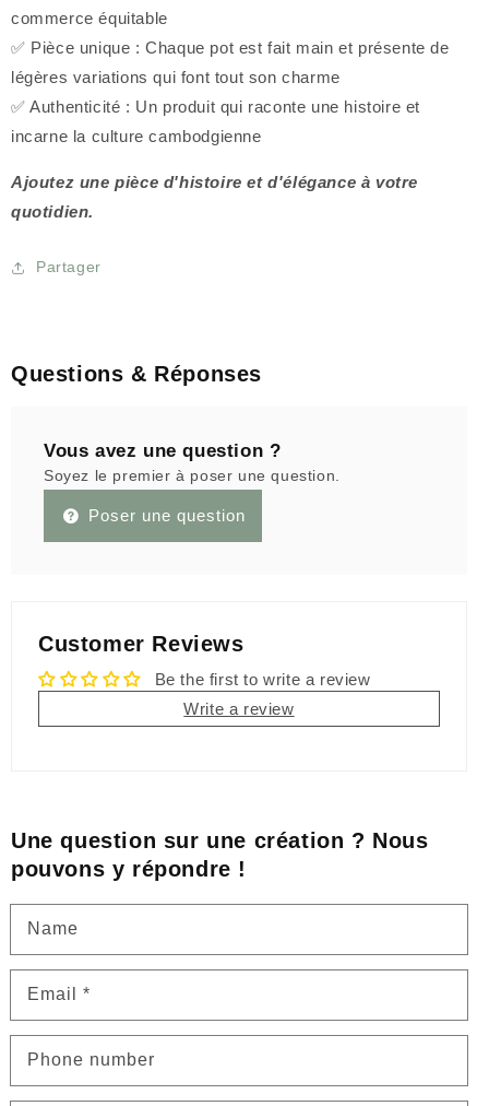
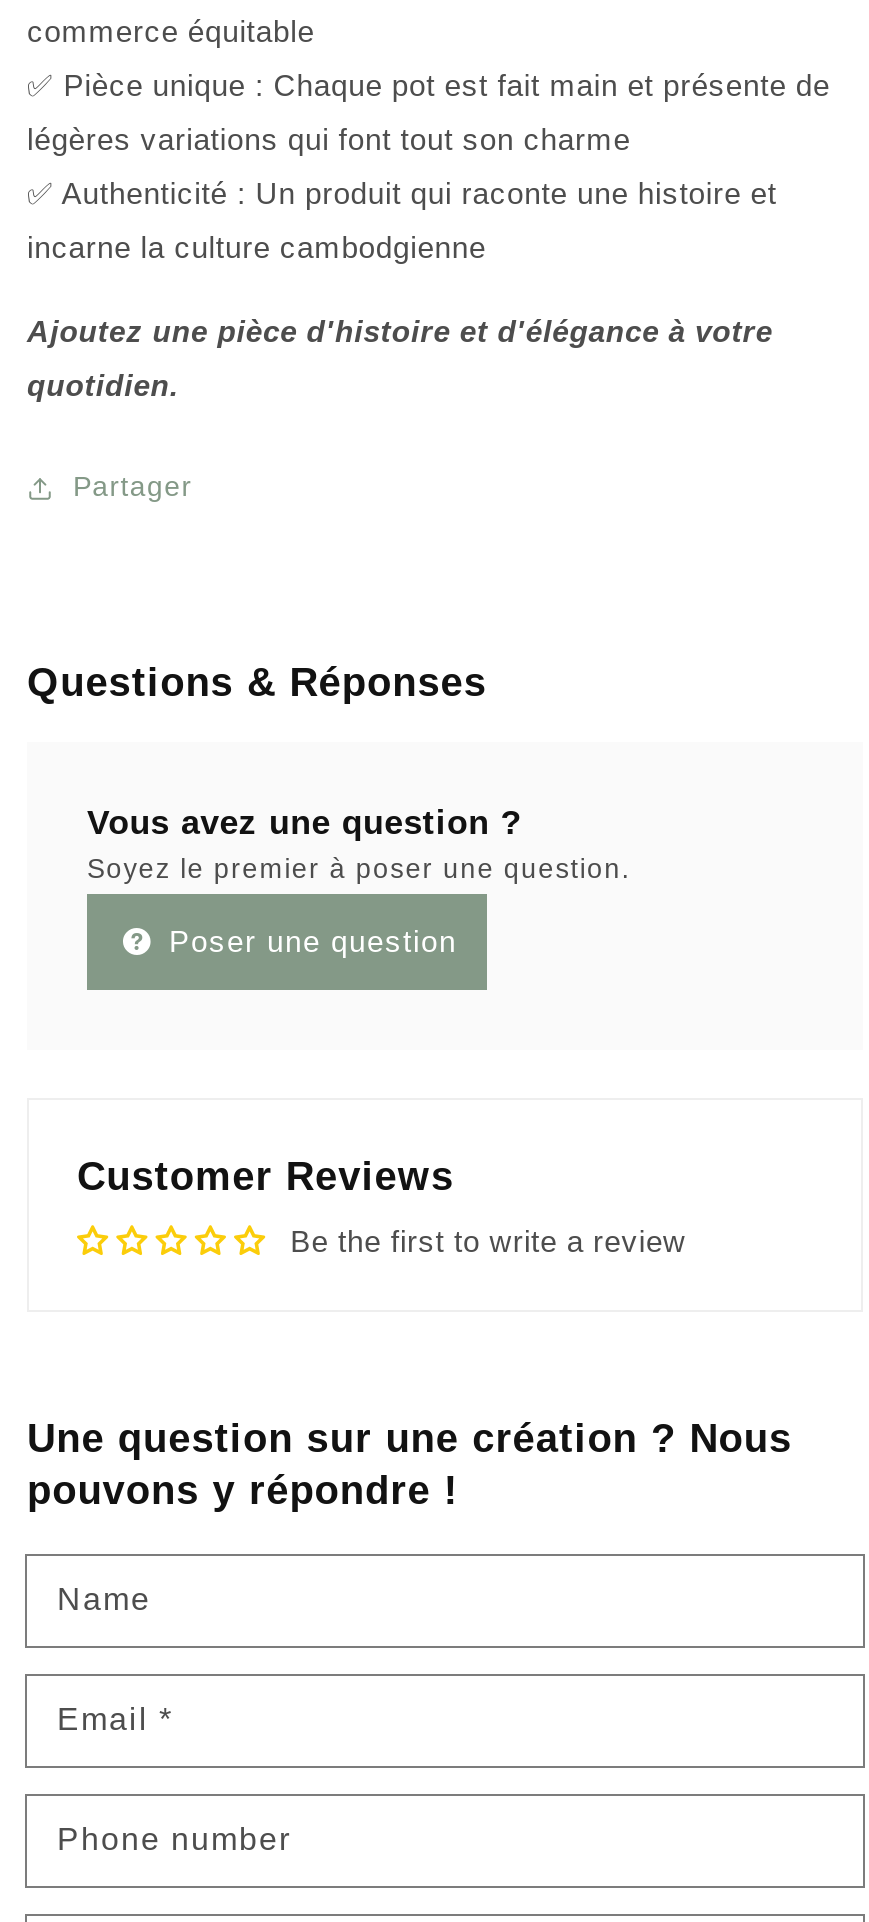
[184,699,294,718] Write a review -> none

